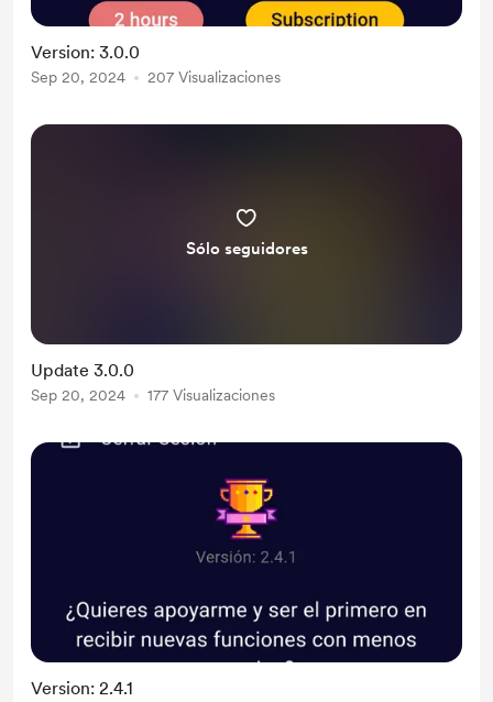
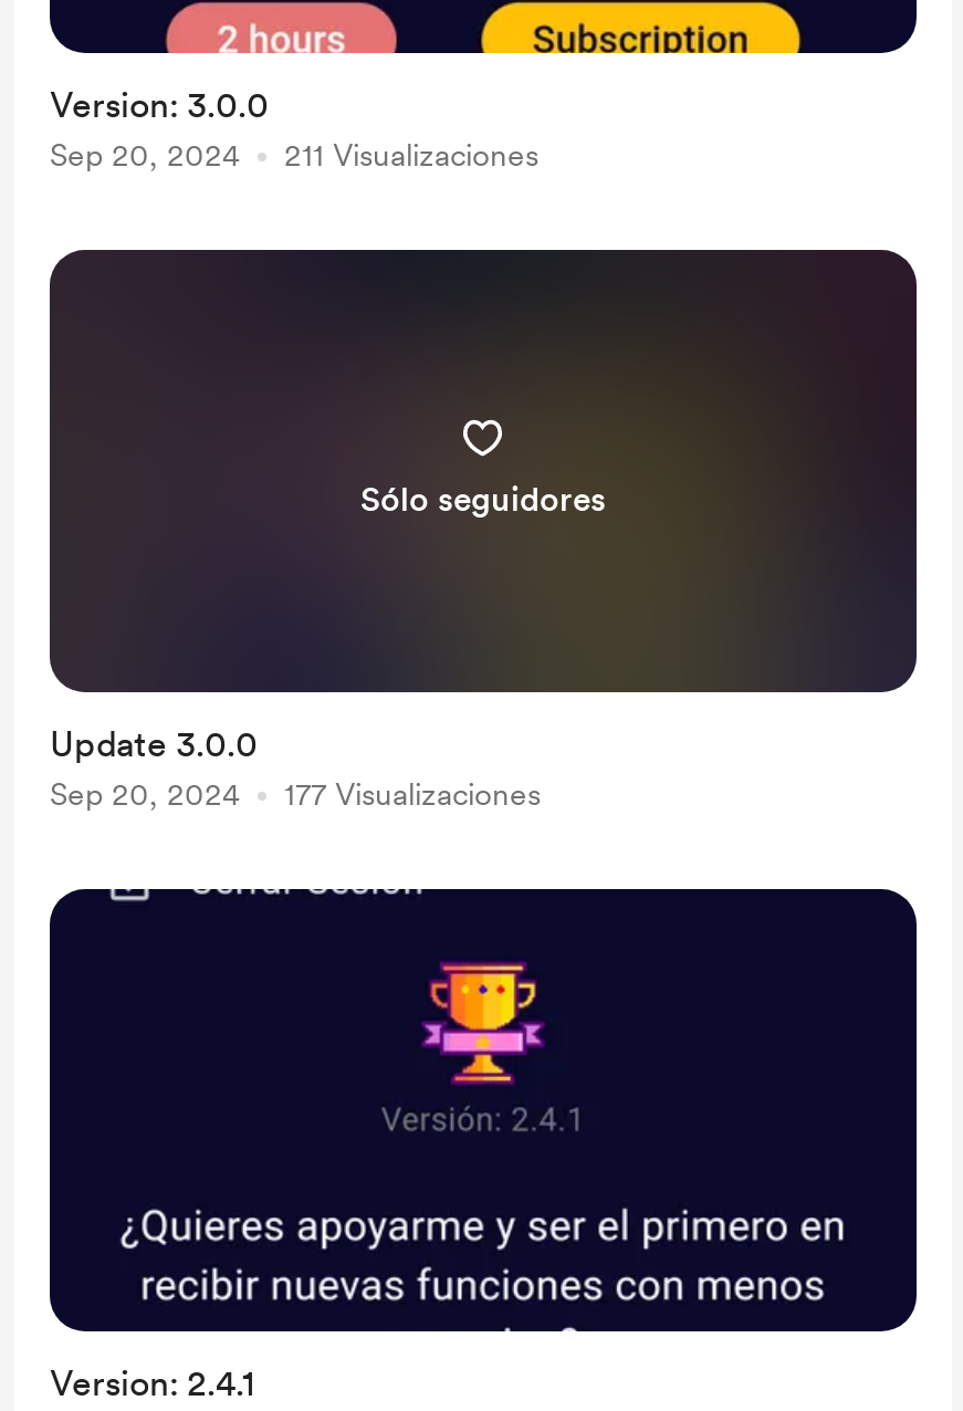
[147,68,281,86] 207 Visualizaciones -> [284,137,538,173] 211 Visualizaciones

